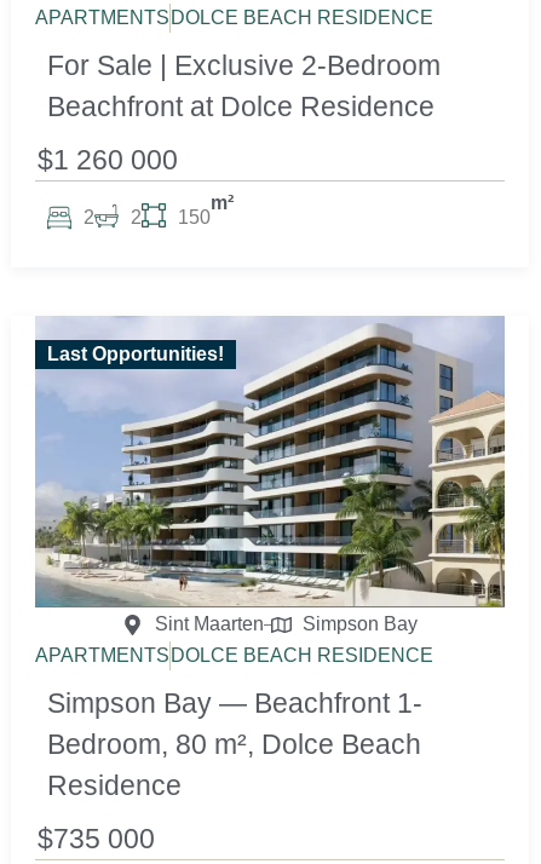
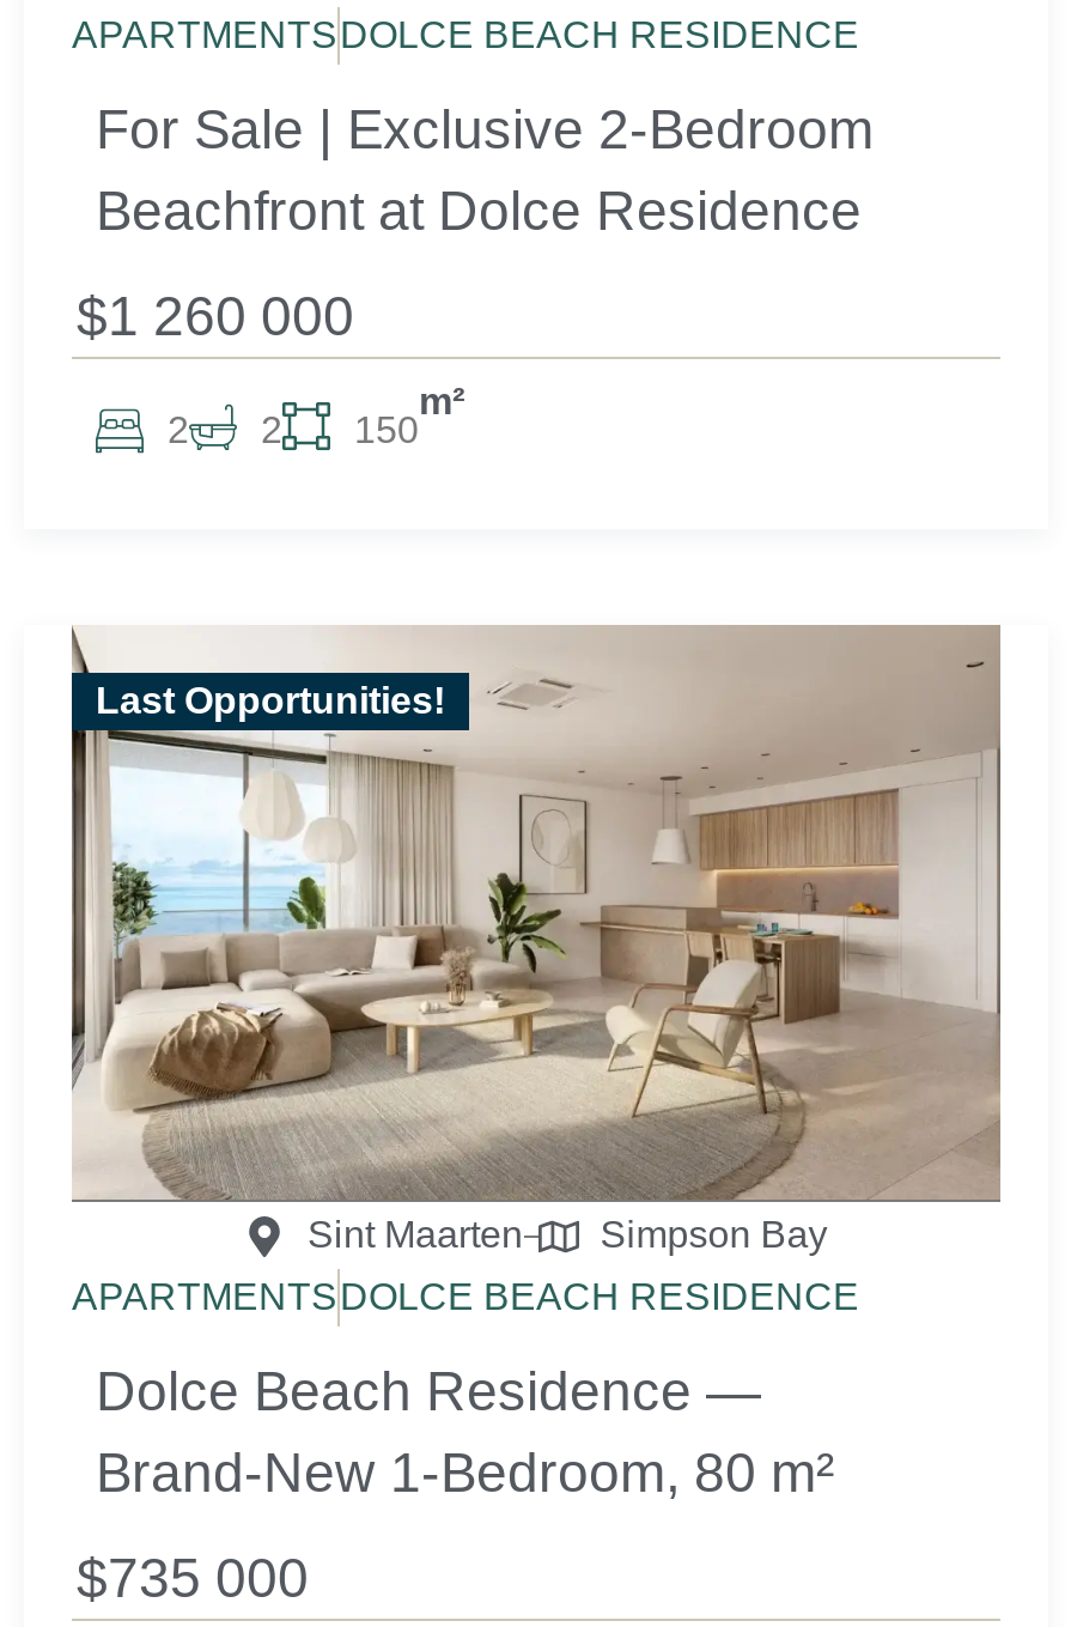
[34,316,505,607] [image] -> [69,625,1003,1202] [image]
[47,688,422,802] Simpson Bay — Beachfront 1- | Bedroom, 80 m², Dolce Beach | Residence -> [96,1361,835,1505] Dolce Beach Residence — | Brand-New 1-Bedroom, 80 m²

